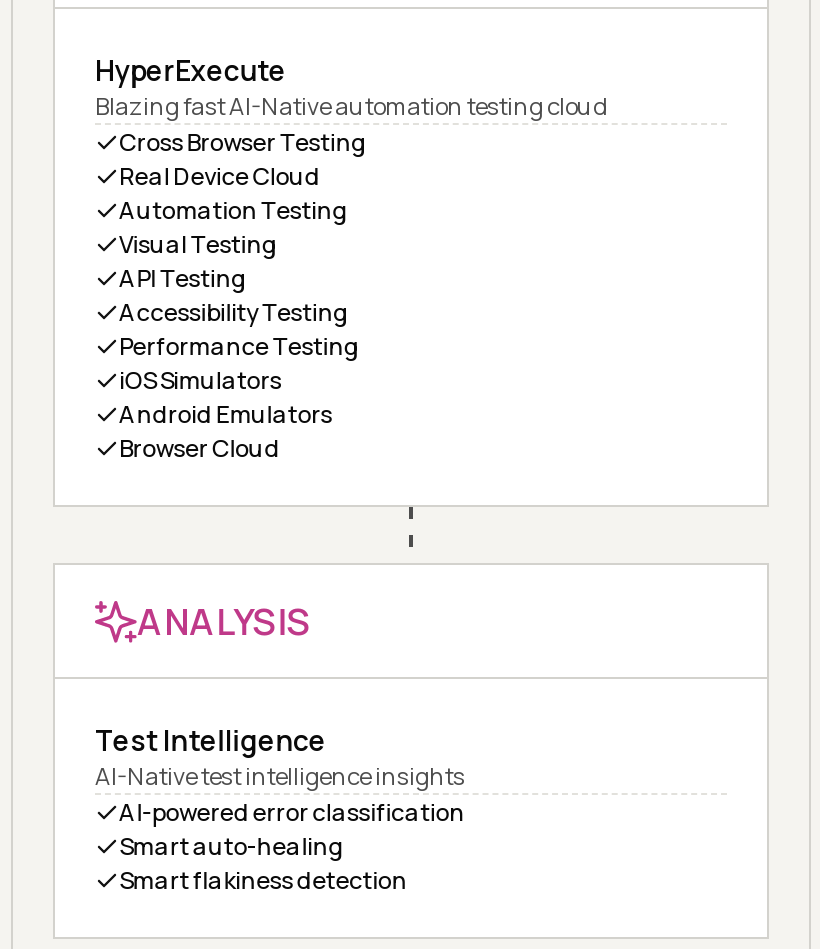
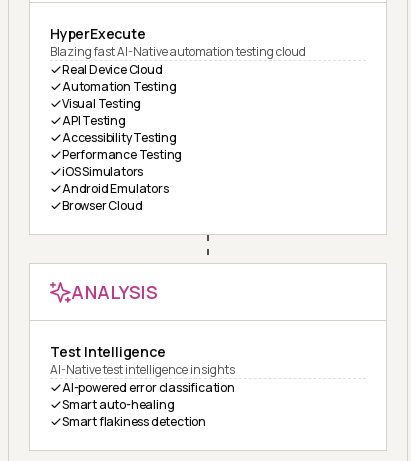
[119,125,367,159] Cross Browser Testing -> none

